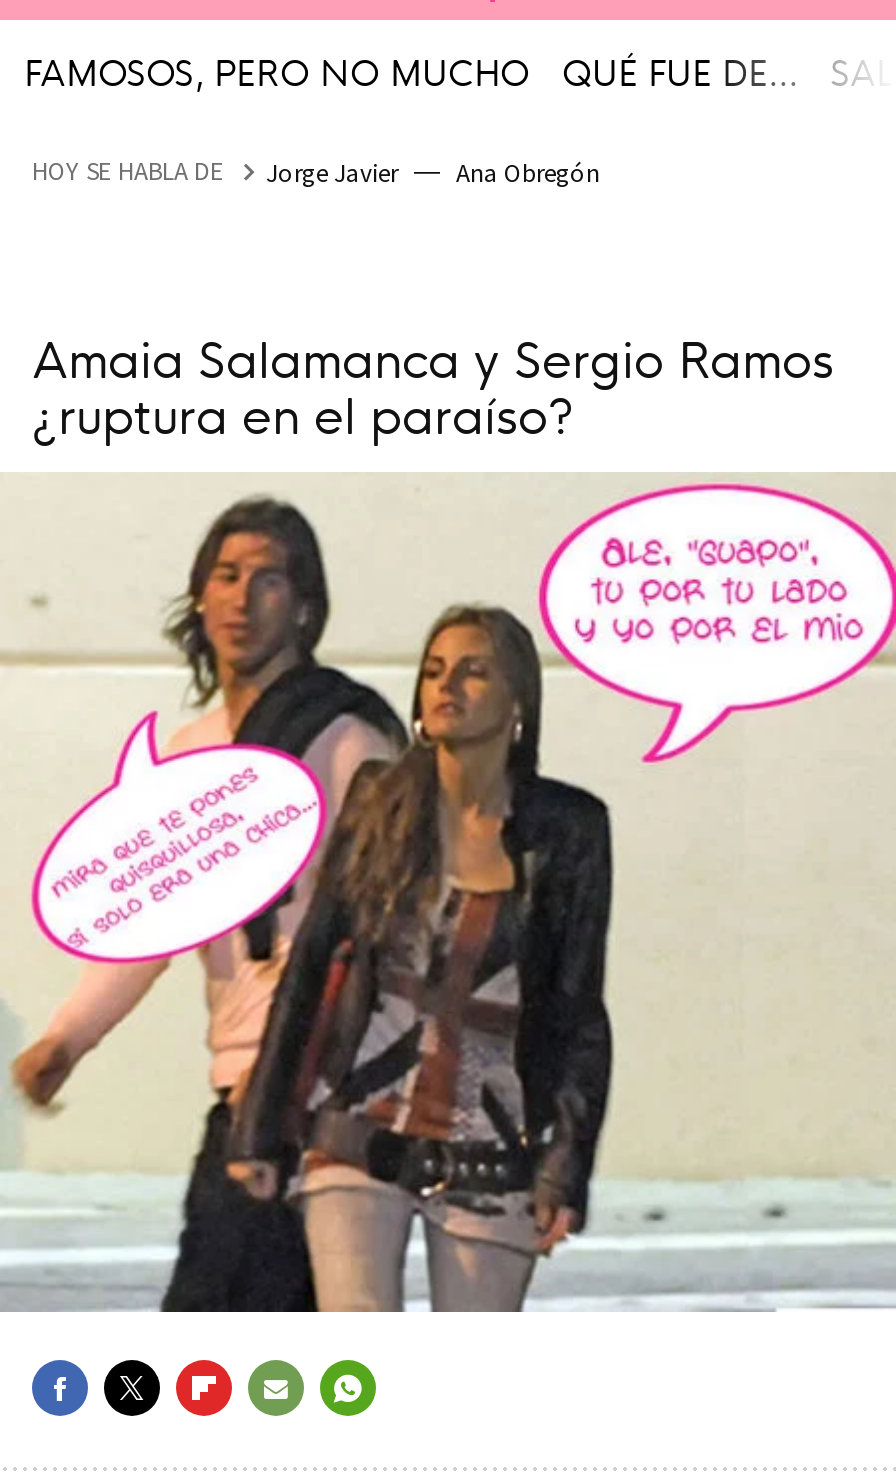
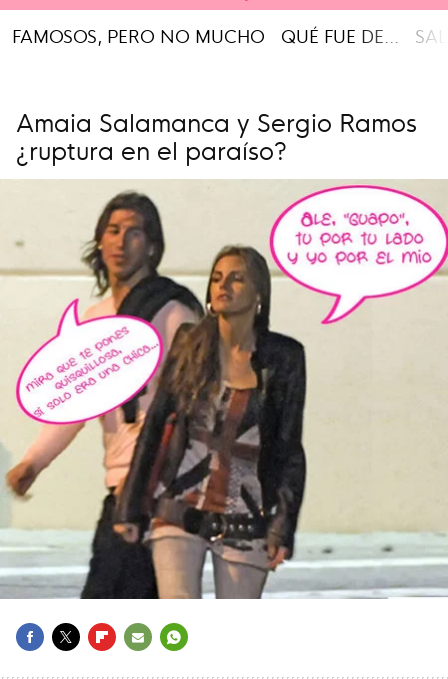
[32,154,600,189] HOY SE HABLA DE | Jorge Javier | Ana Obregón -> none

